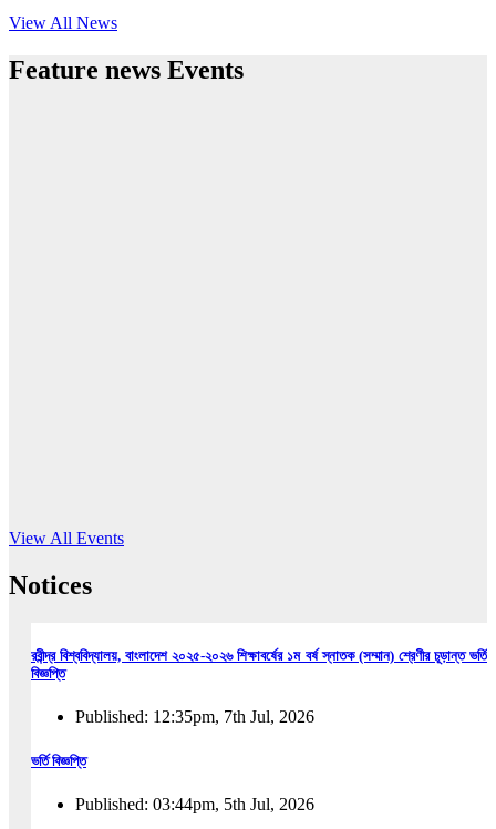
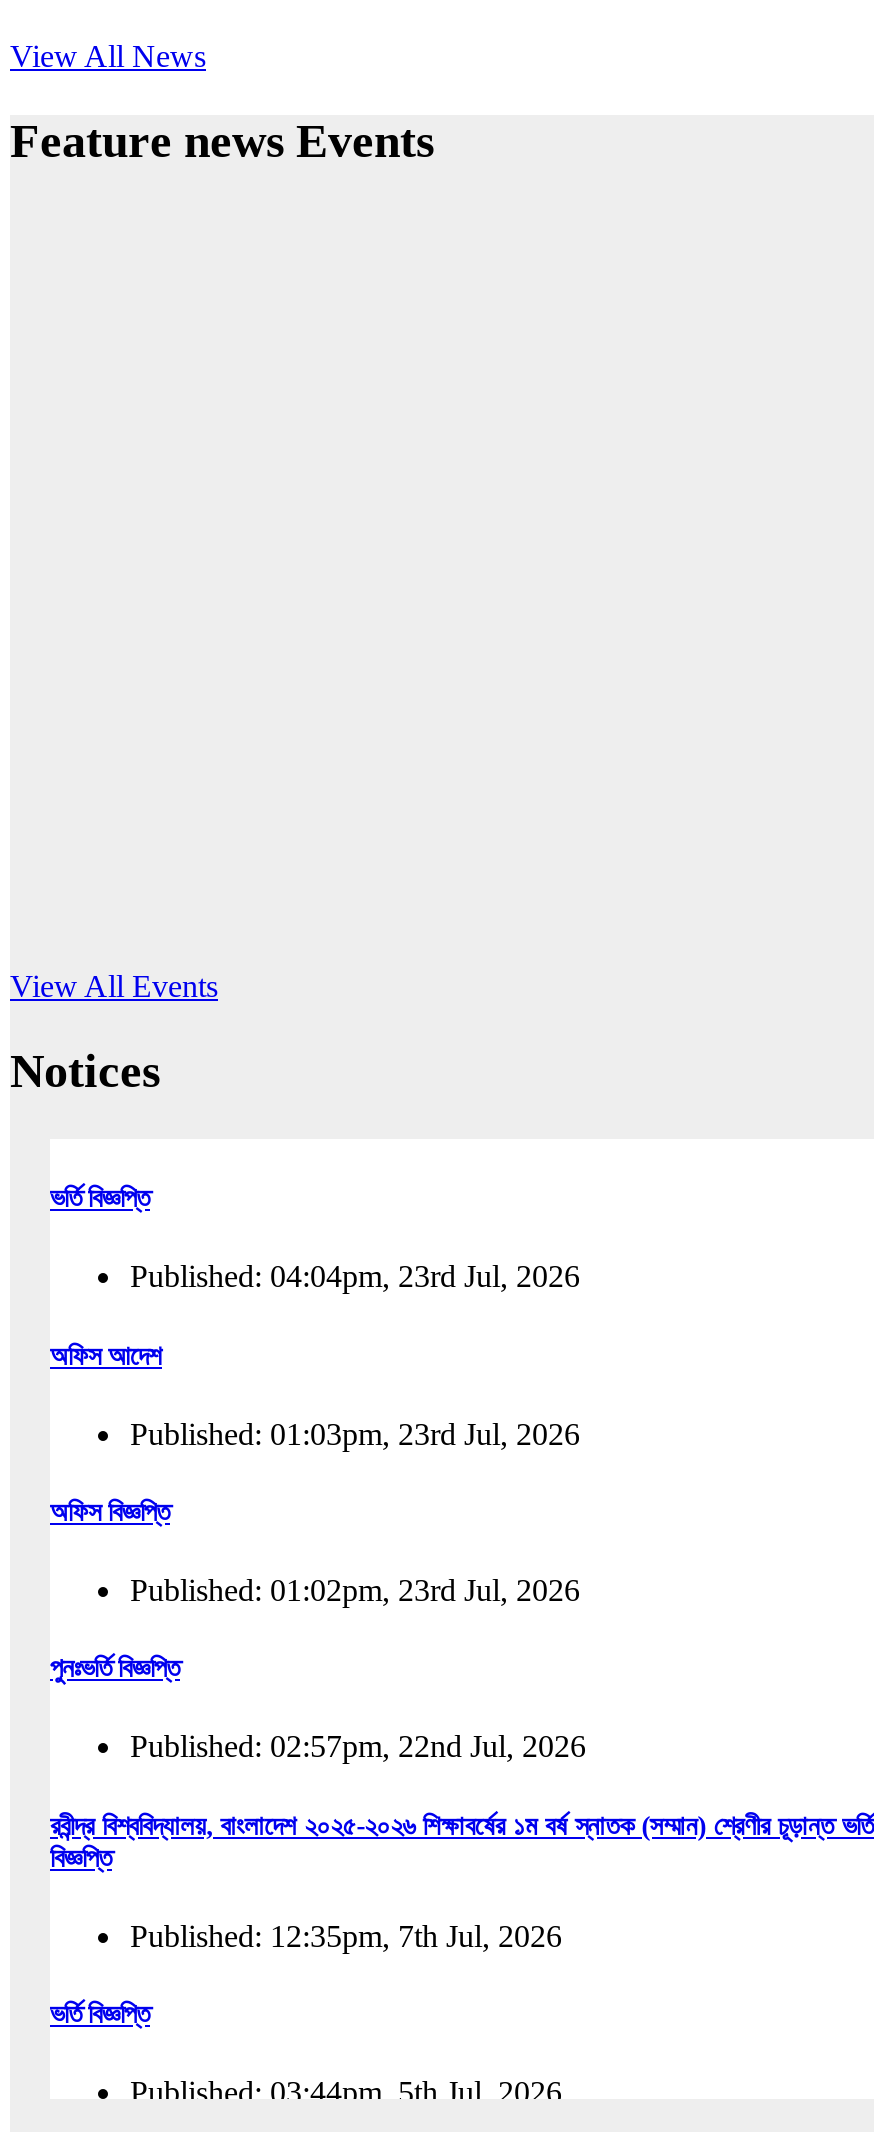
none -> [50,1184,586,1764] ভর্তি বিজ্ঞপ্তি | Published: 04:04pm, 23rd Jul, 2026 | অফিস আদেশ | Published: 01:03pm, 23rd Jul, 2026 | অফিস বিজ্ঞপ্তি | Published: 01:02pm, 23rd Jul, 2026 | পুনঃভর্তি বিজ্ঞপ্তি | Published: 02:57pm, 22nd Jul, 2026

